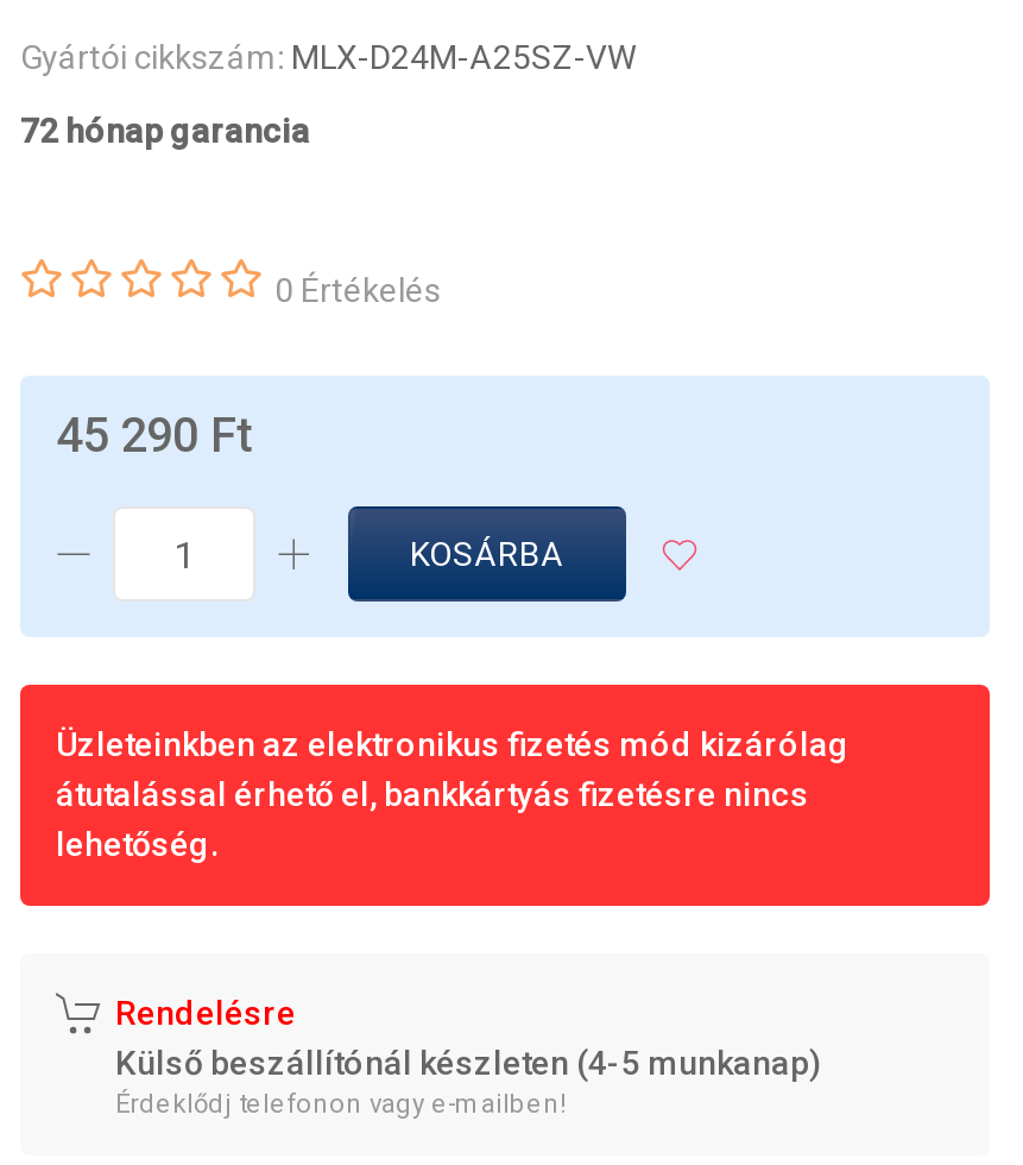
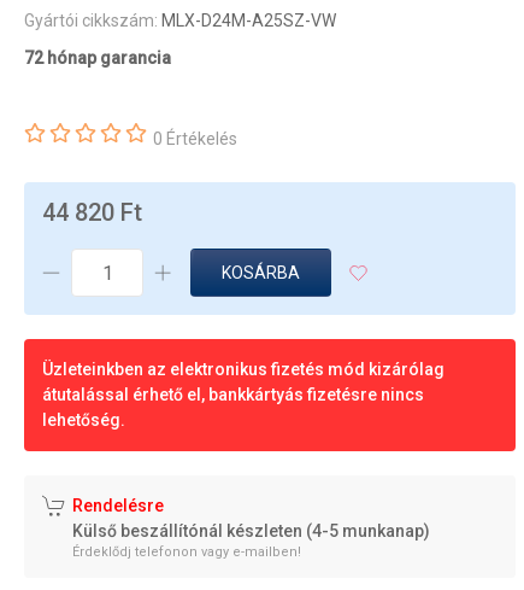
[56,407,253,464] 45 290 Ft -> [42,198,142,227] 44 820 Ft

